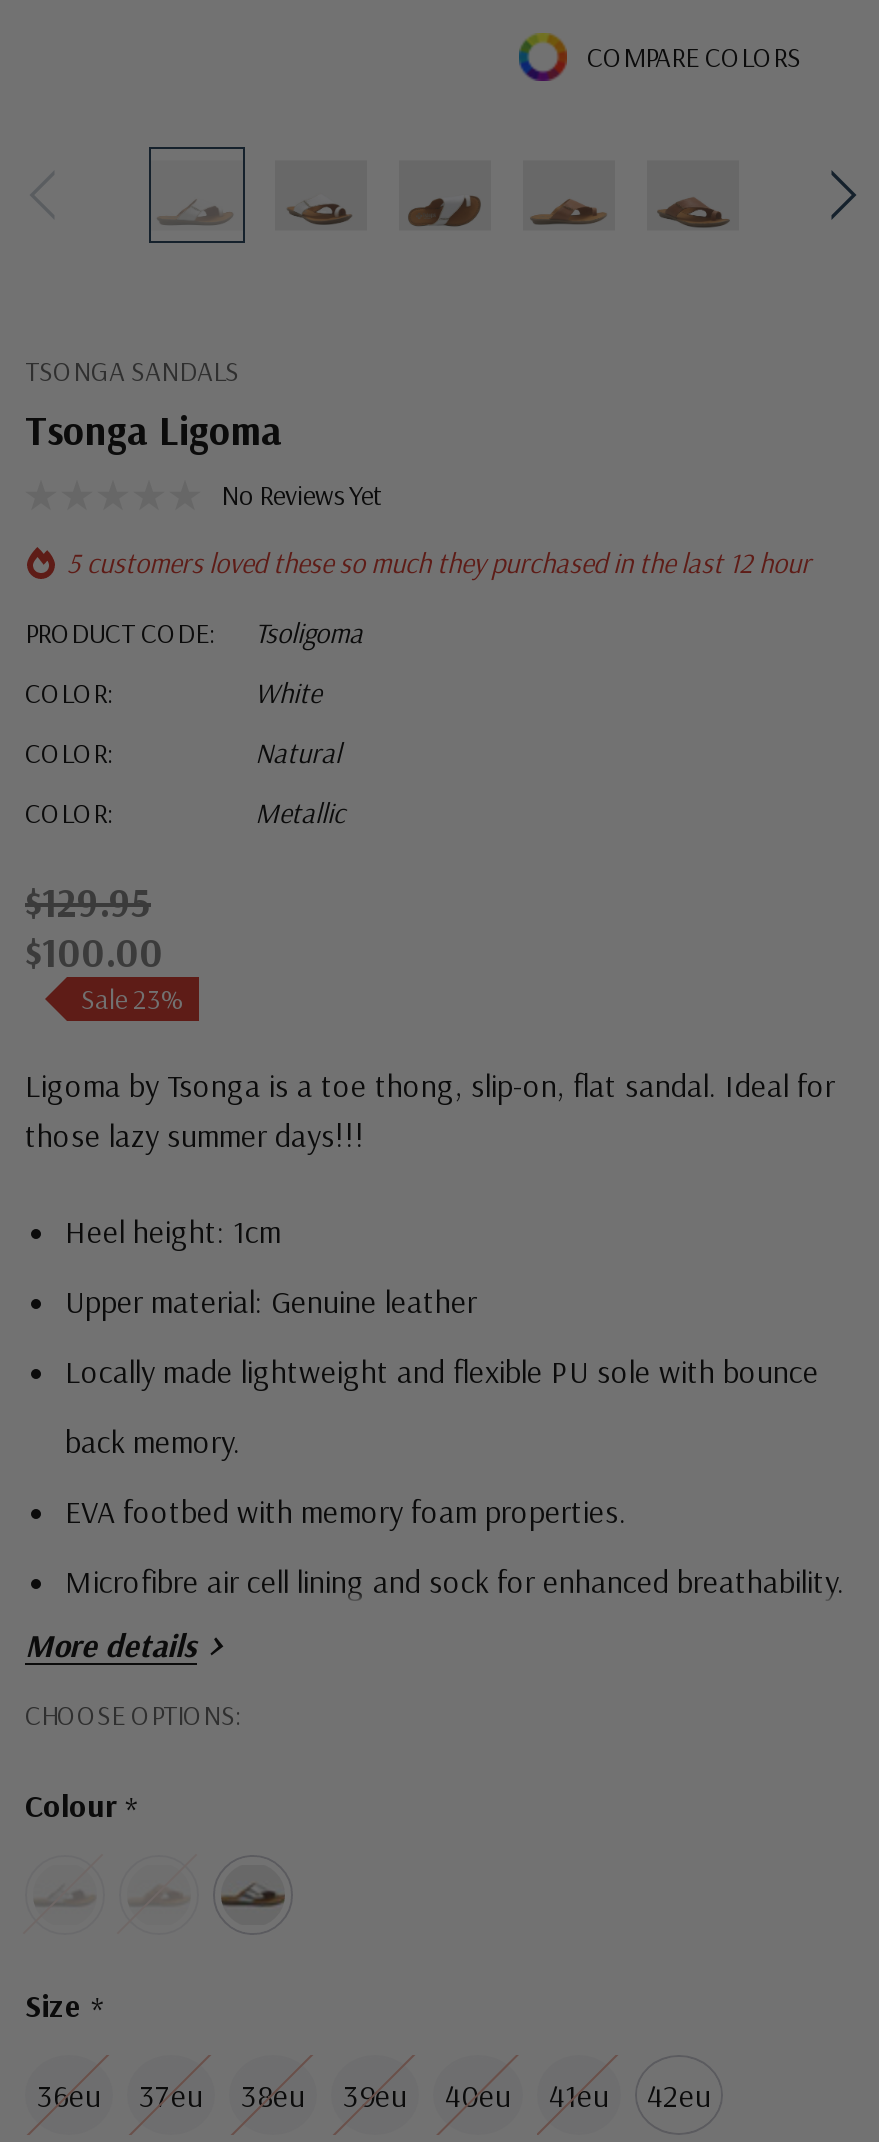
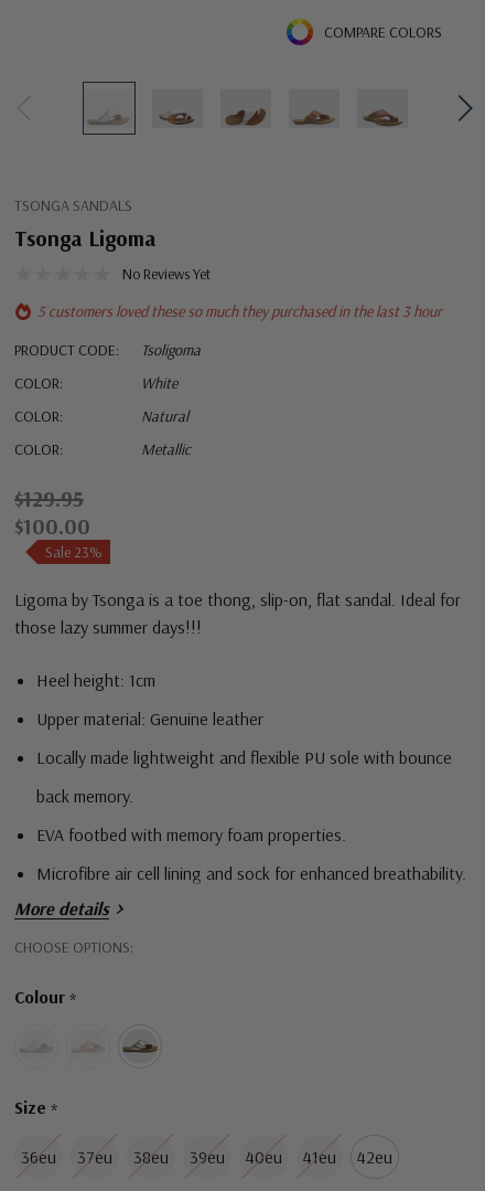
[67,546,811,582] 5 customers loved these so much they purchased in the last 12 hour -> [37,302,442,322] 5 customers loved these so much they purchased in the last 3 hour

